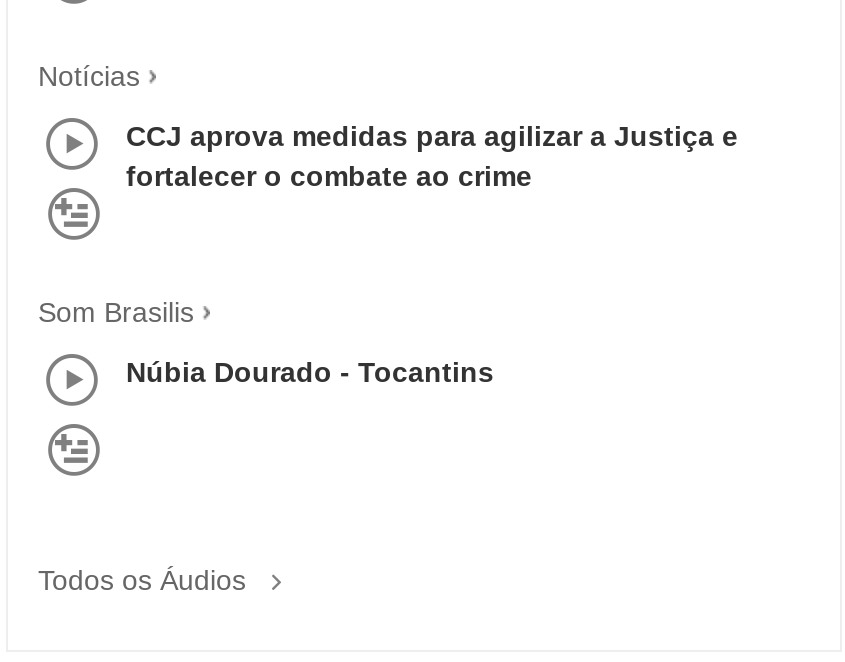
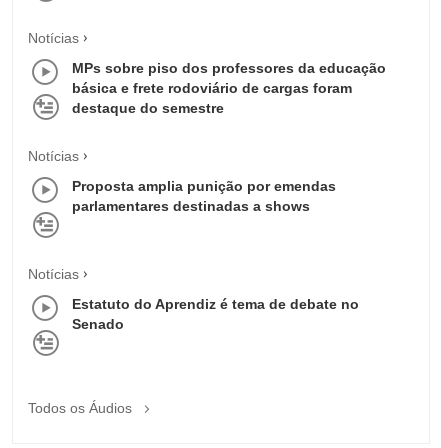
[126,119,738,191] CCJ aprova medidas para agilizar a Justiça e | fortalecer o combate ao crime -> [28,59,386,213] MPs sobre piso dos professores da educação | básica e frete rodoviário de cargas foram | destaque do semestre | Notícias | Proposta amplia punição por emendas | parlamentares destinadas a shows
[38,295,494,387] Som Brasilis | Núbia Dourado - Tocantins -> [28,265,359,331] Notícias | Estatuto do Aprendiz é tema de debate no | Senado

